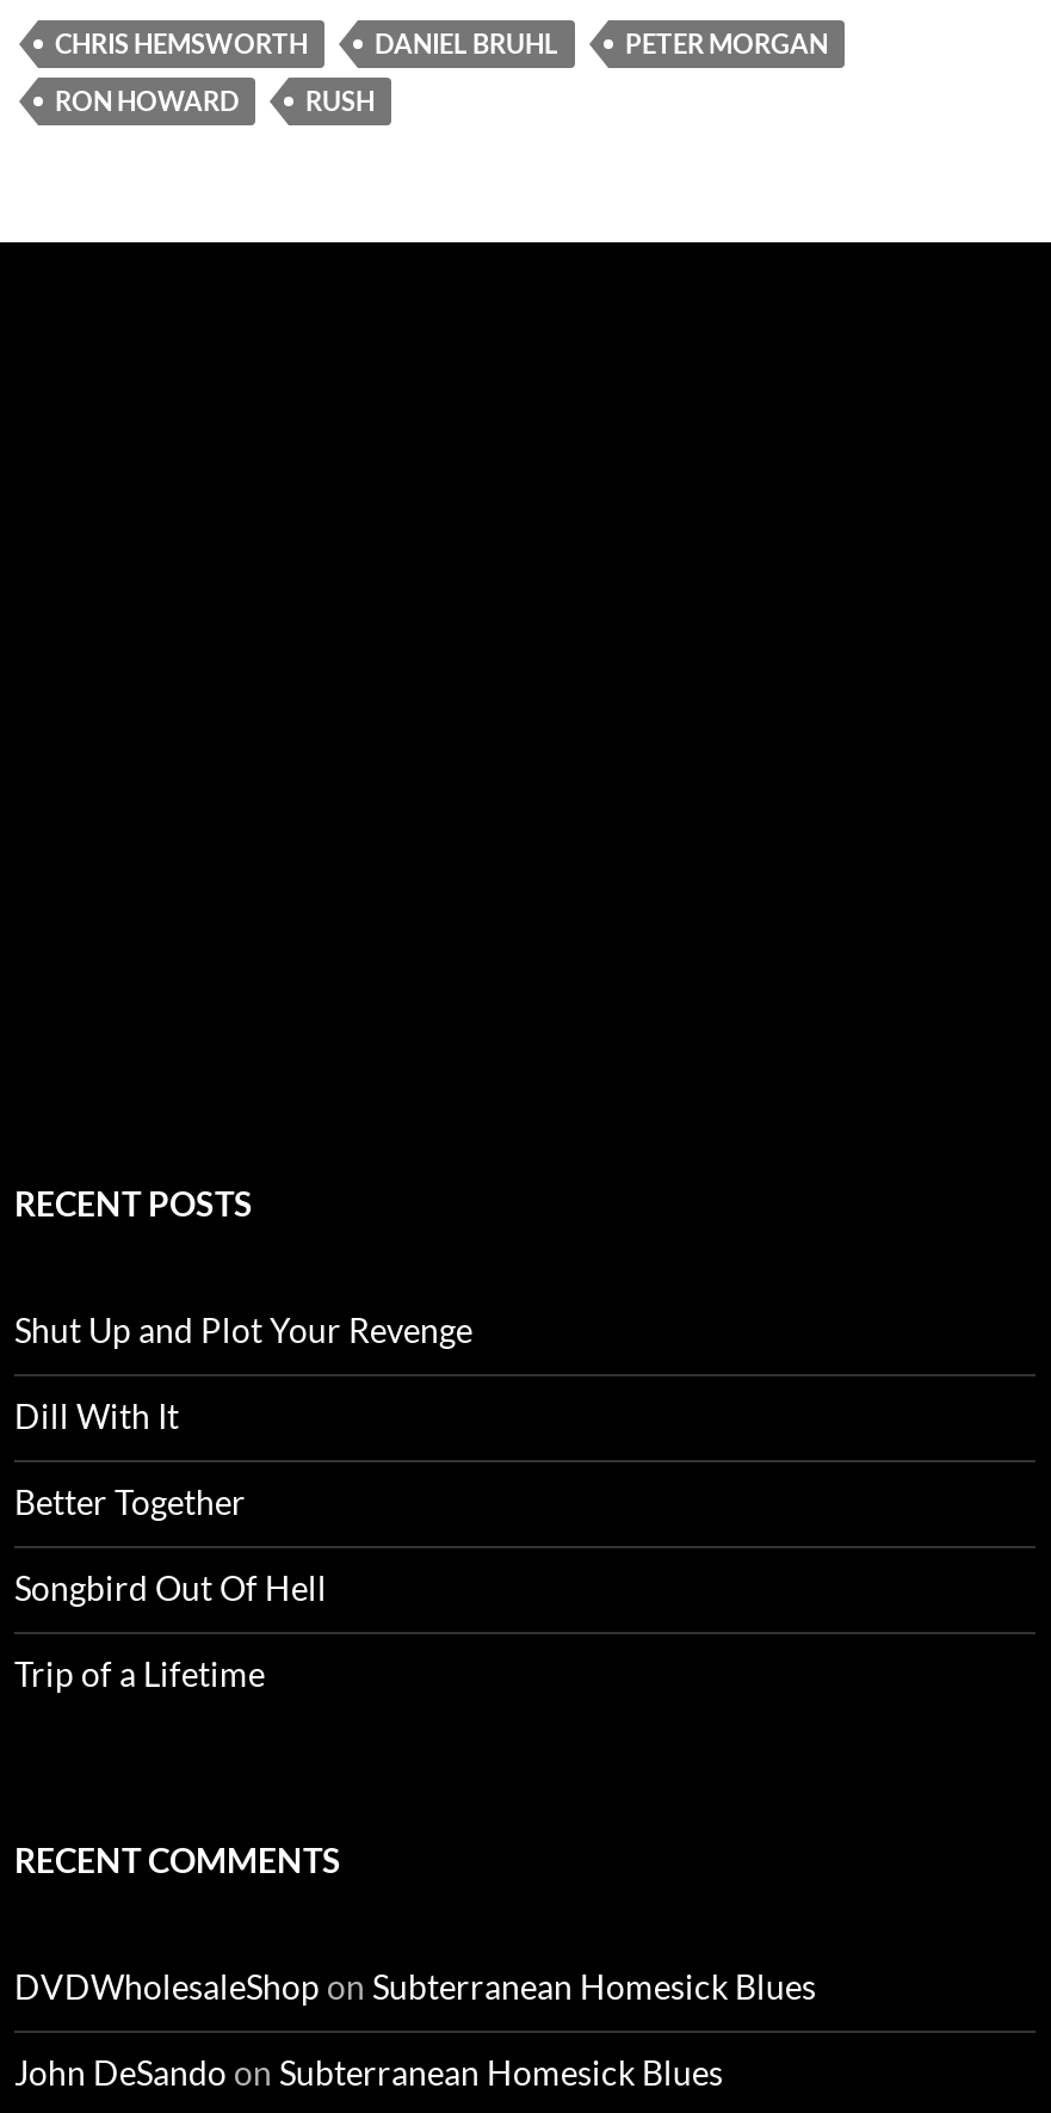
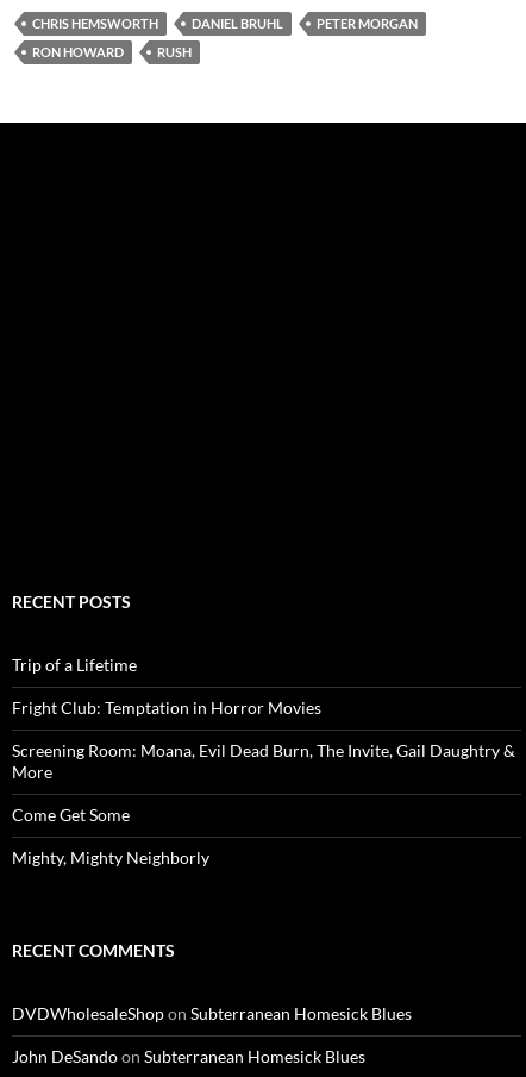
[14,1310,472,1608] Shut Up and Plot Your Revenge | Dill With It | Better Together | Songbird Out Of Hell -> none
moved [14,1653,265,1694] -> [12,655,137,675]: Trip of a Lifetime
none -> [12,697,515,868] Fright Club: Temptation in Horror Movies | Screening Room: Moana, Evil Dead Burn, The Invite, Gail Daughtry & | More | Come Get Some | Mighty, Mighty Neighborly

